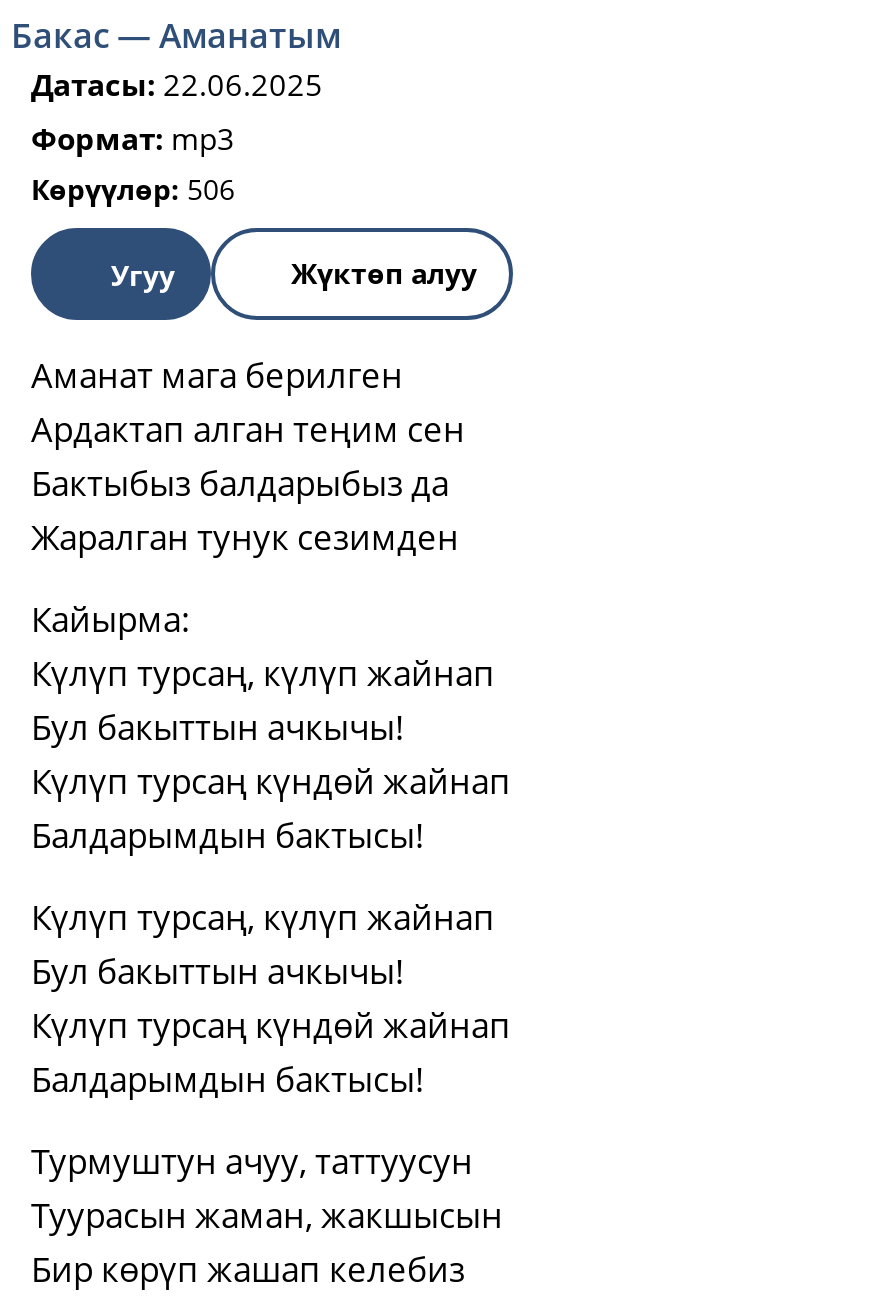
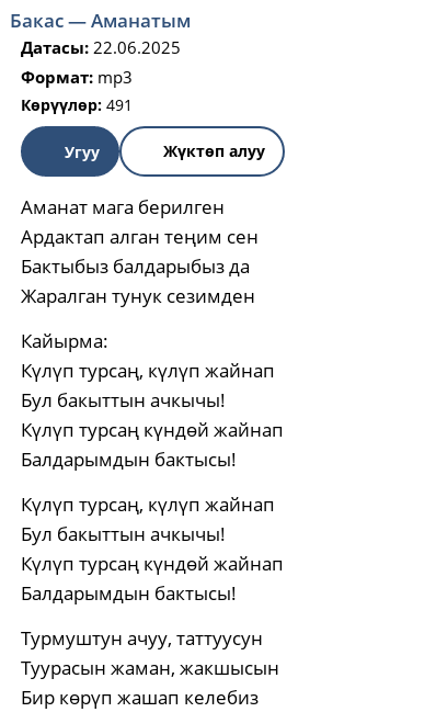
[31,170,235,208] Көрүүлөр: 506 -> [21,94,133,115] Көрүүлөр: 491

